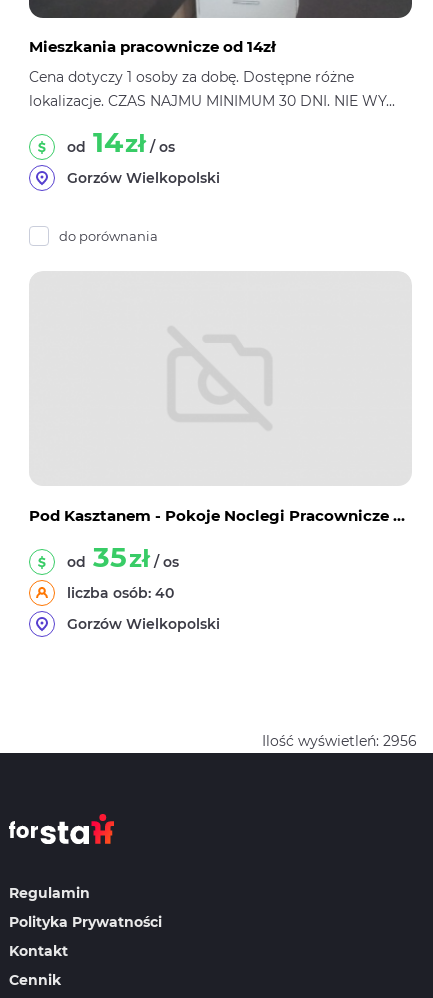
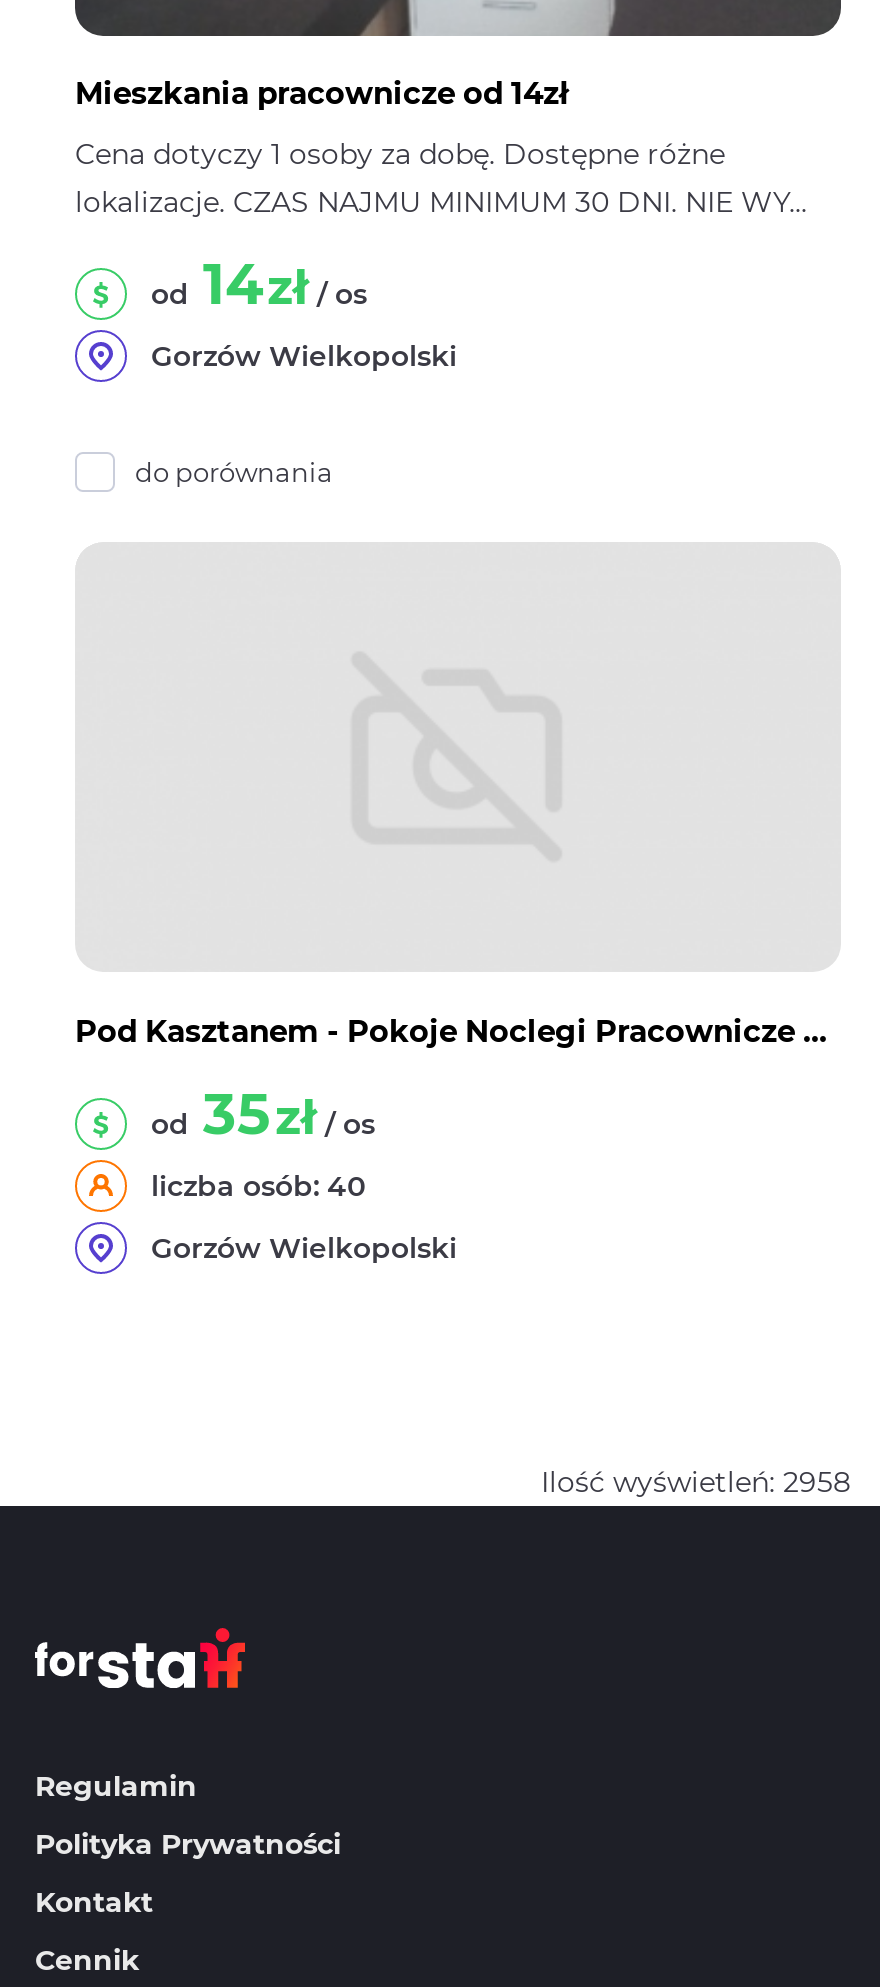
[262,732,417,750] Ilość wyświetleń: 2956 -> [541,1463,851,1499] Ilość wyświetleń: 2958

